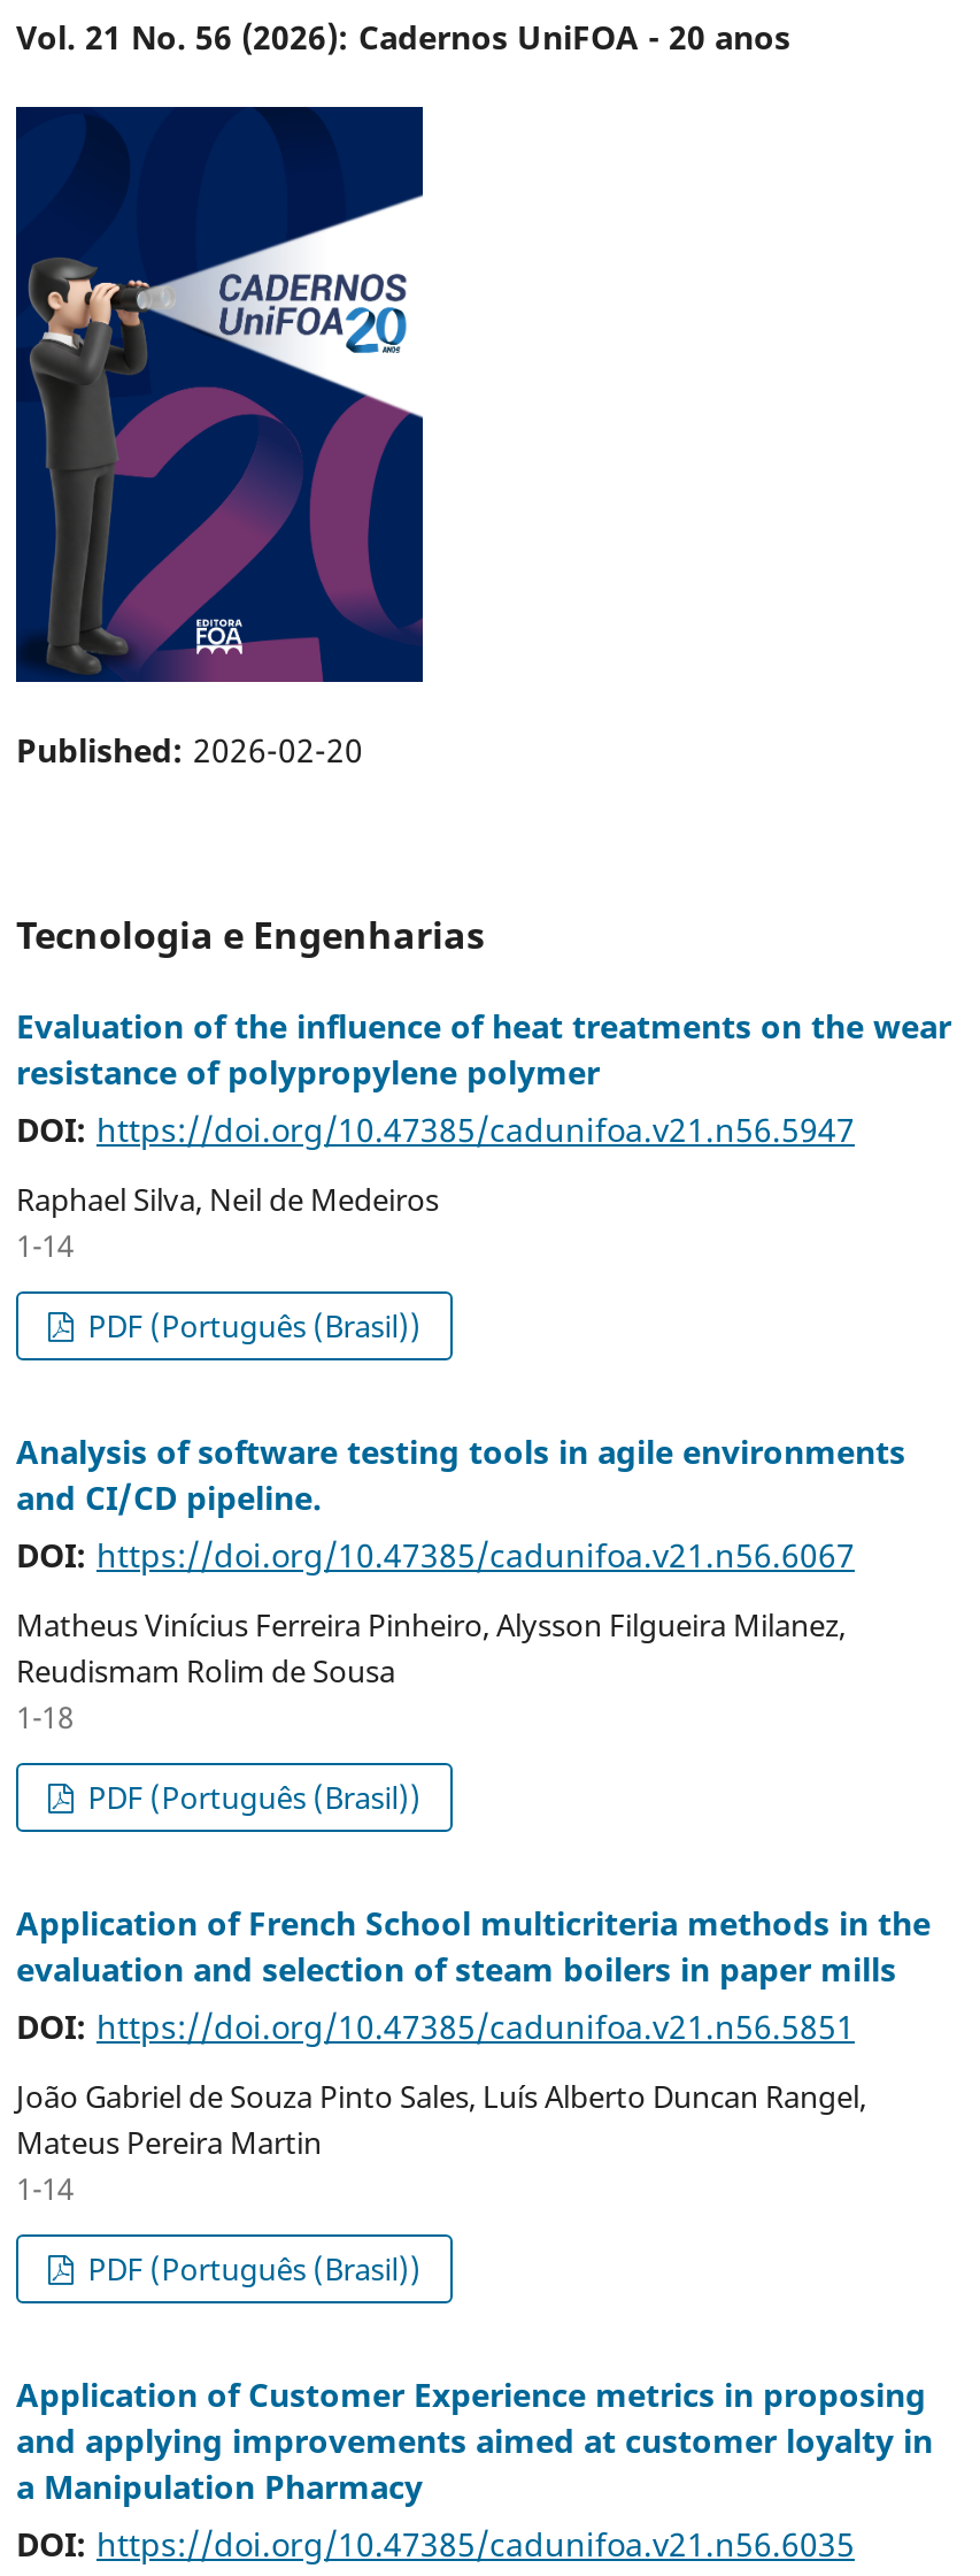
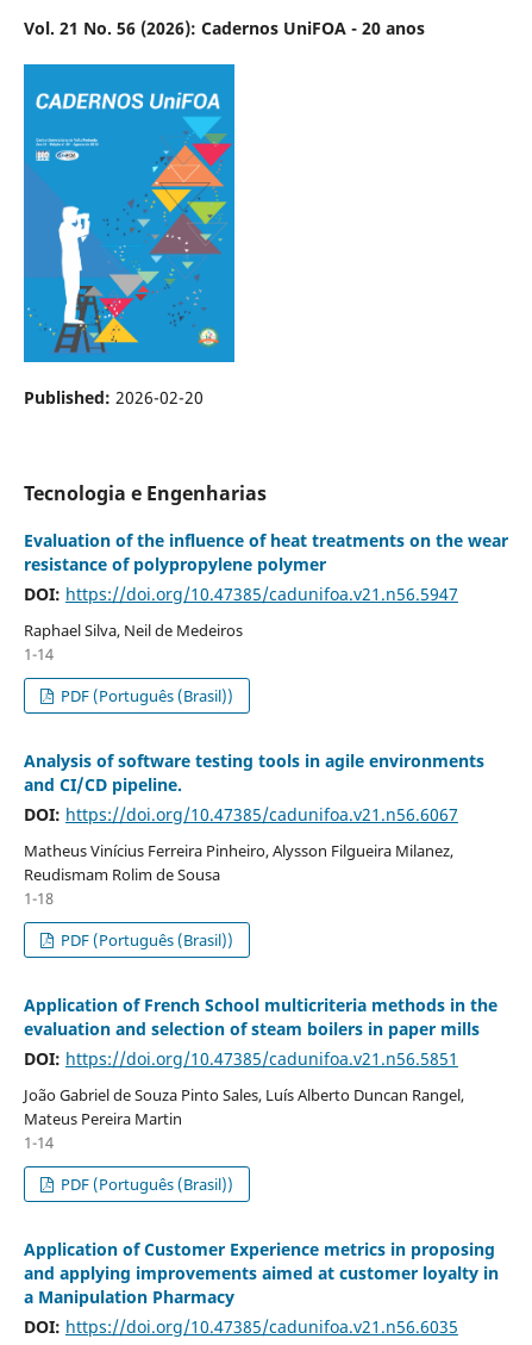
[14,105,425,684] [image] -> [23,63,236,363] [image]

